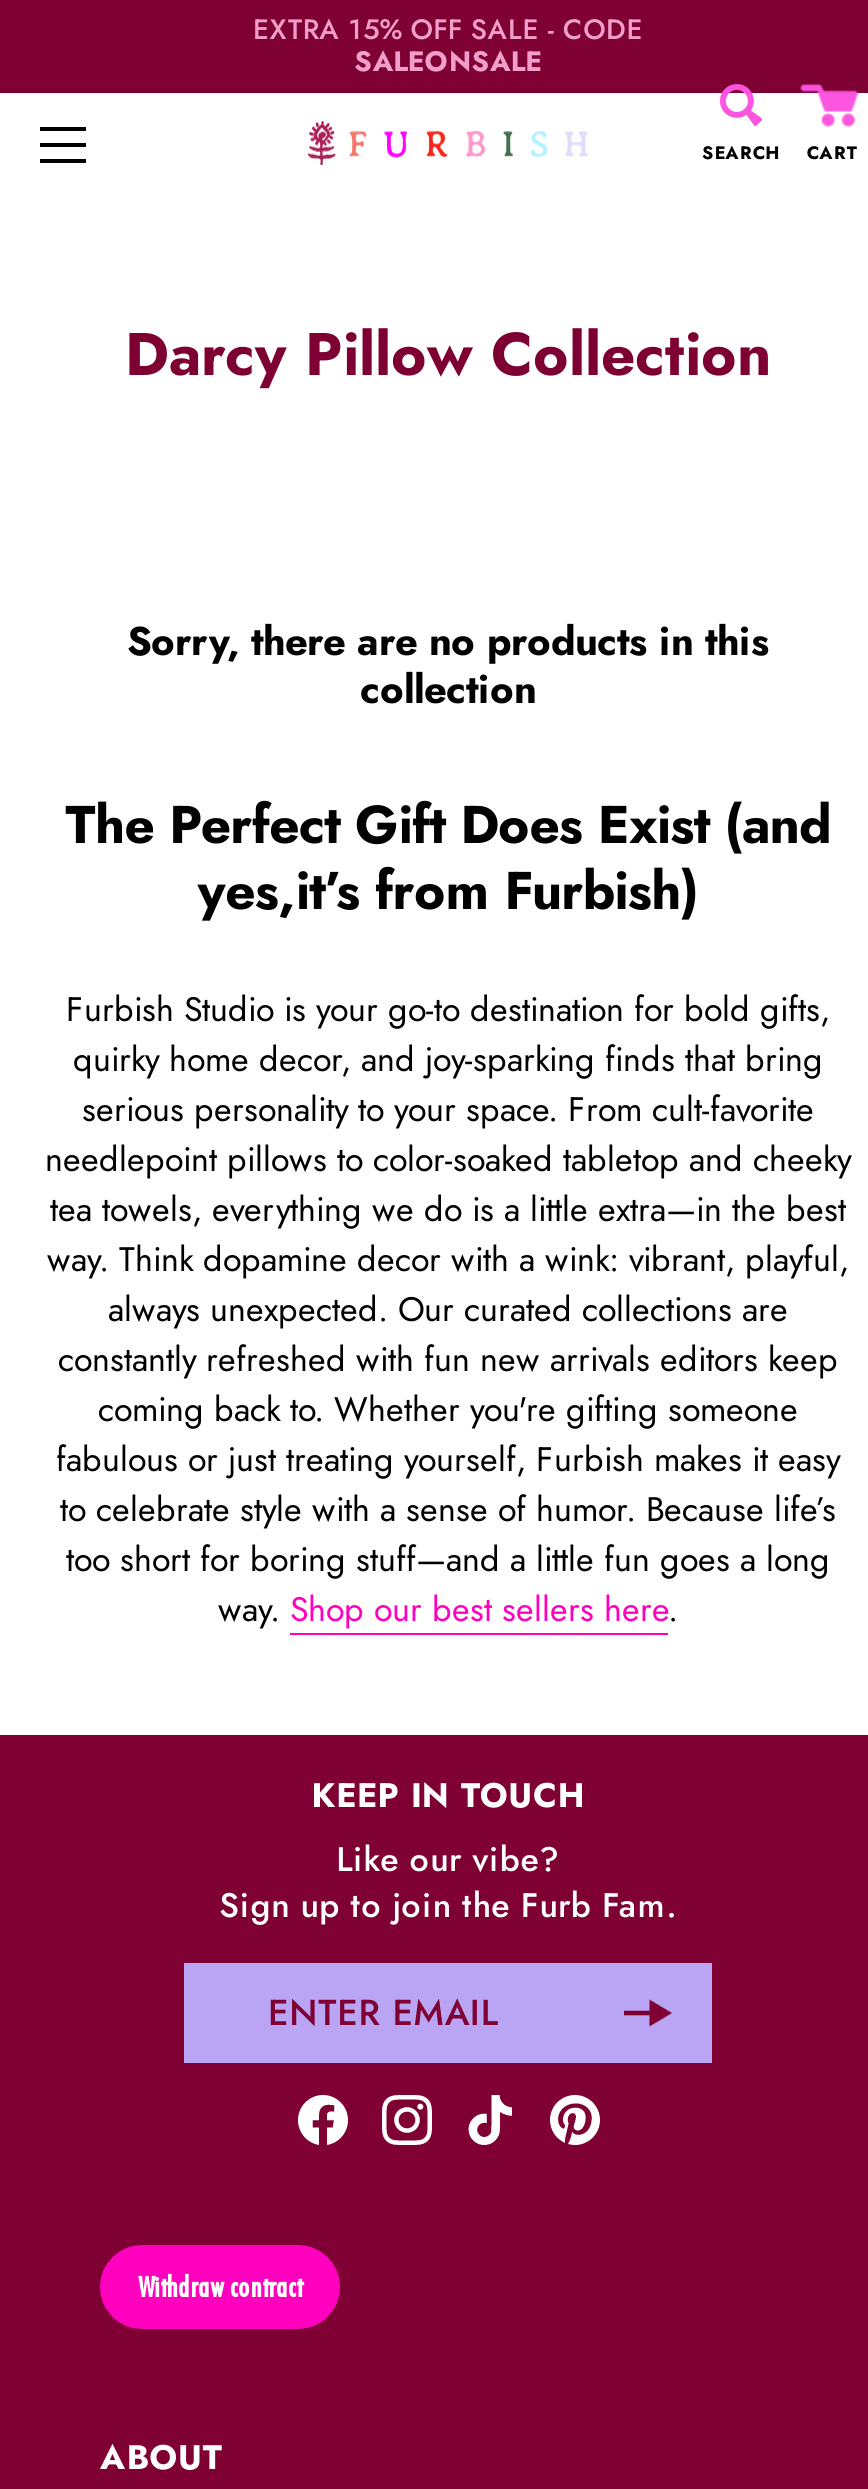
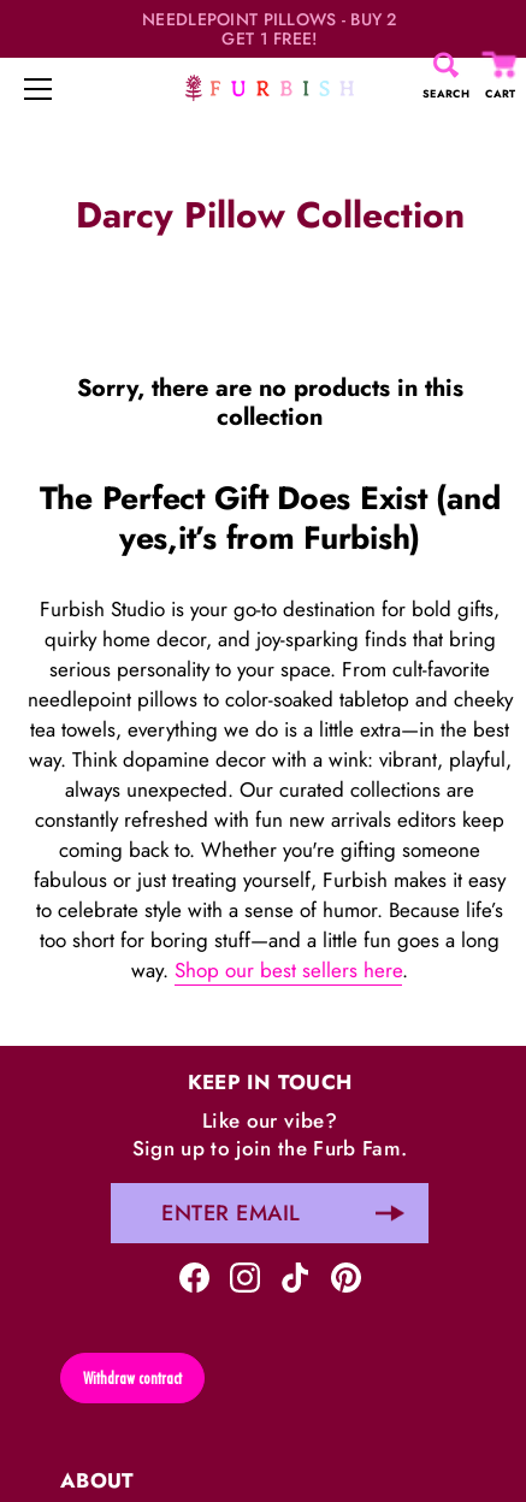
[253,9,643,81] EXTRA 15% OFF SALE - CODE | SALEONSALE -> [142,7,397,51] NEEDLEPOINT PILLOWS - BUY 2 | GET 1 FREE!

